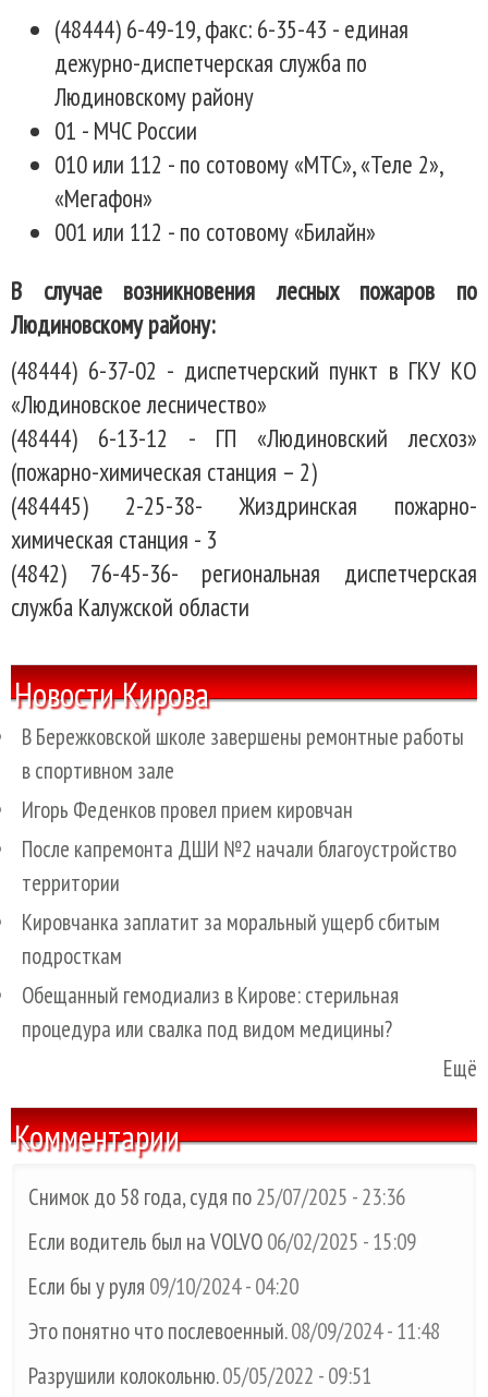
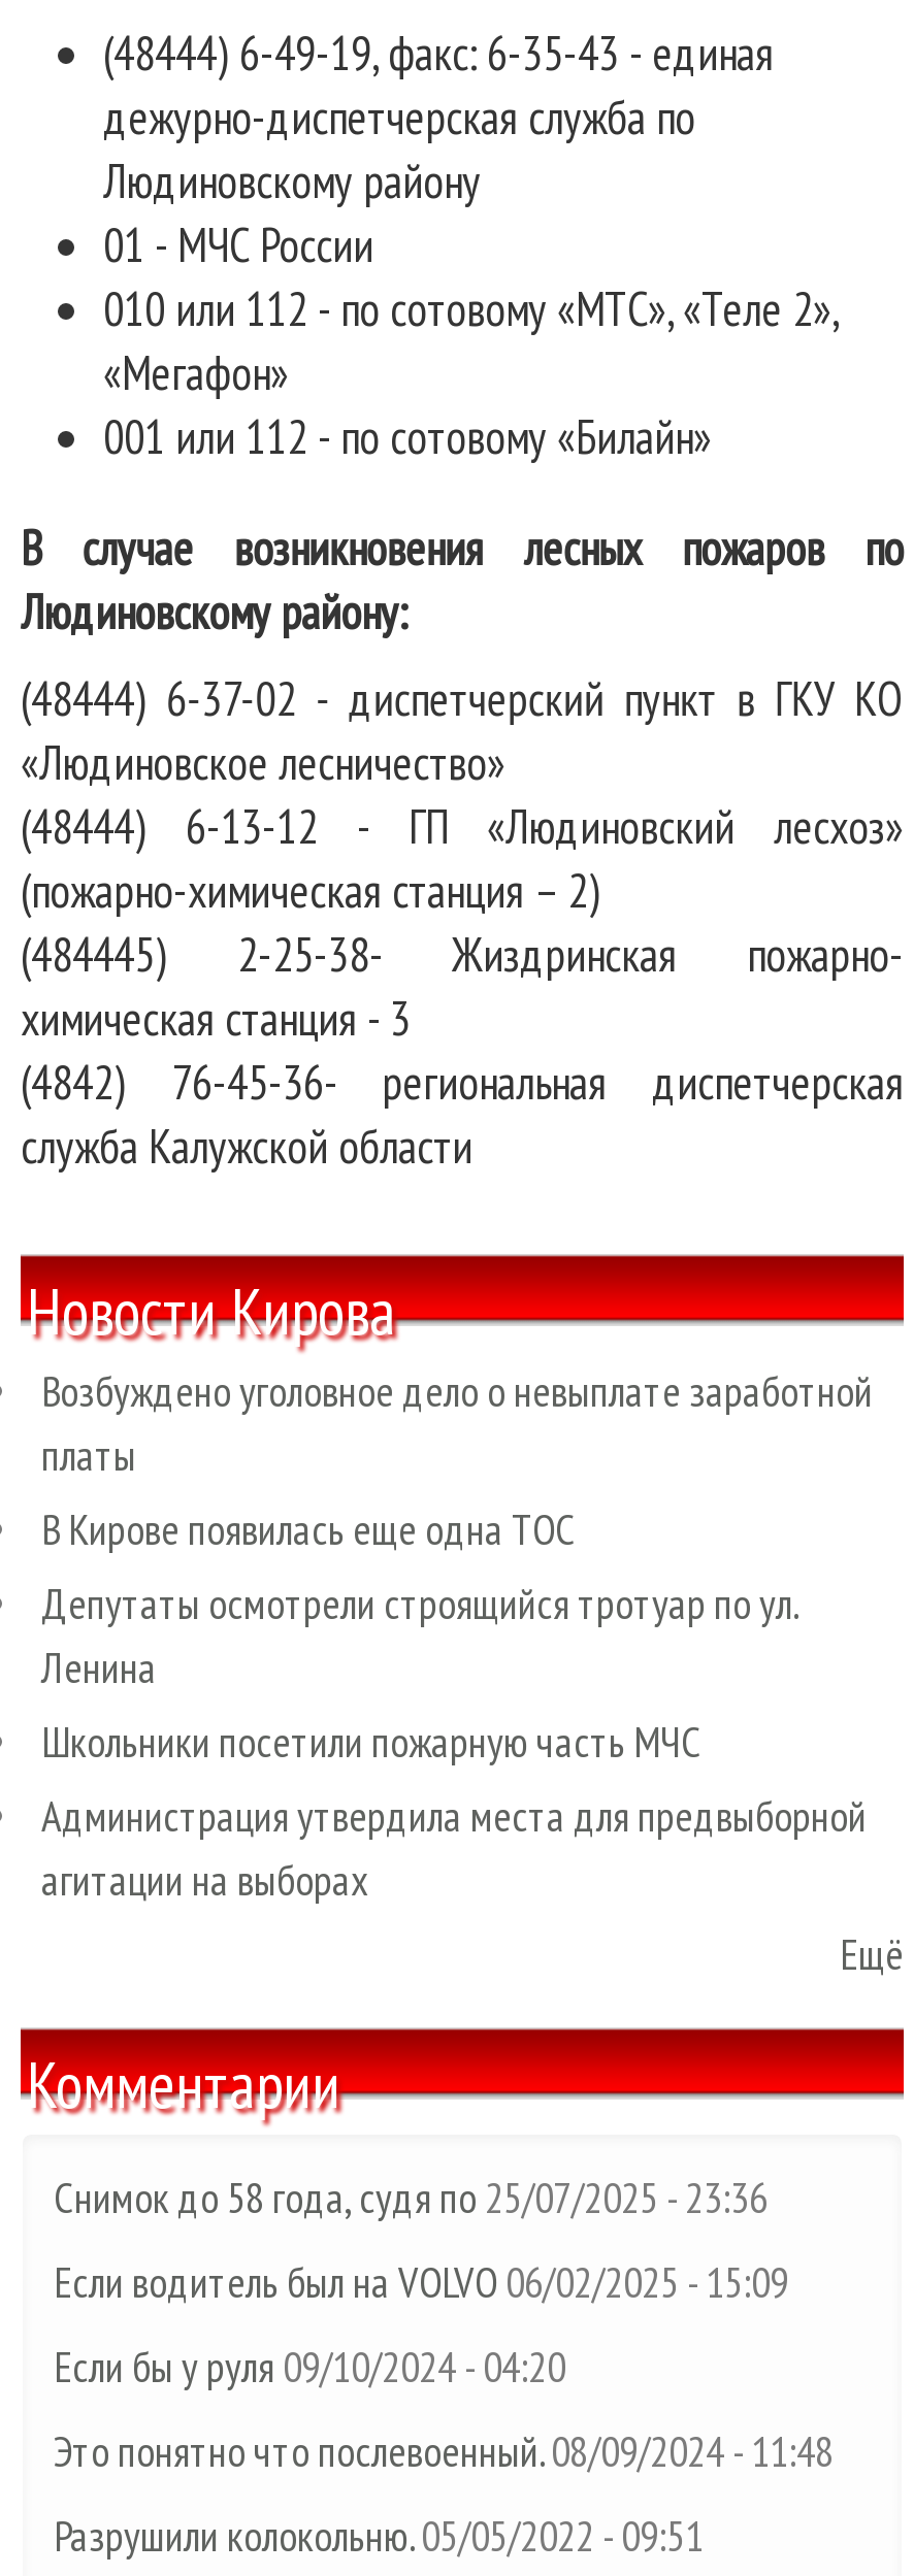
[22,722,464,1043] В Бережковской школе завершены ремонтные работы | в спортивном зале | Игорь Феденков провел прием кировчан | После капремонта ДШИ №2 начали благоустройство | территории | Кировчанка заплатит за моральный ущерб сбитым | подросткам | Обещанный гемодиализ в Кирове: стерильная | процедура или свалка под видом медицины? -> [41,1363,873,1907] Возбуждено уголовное дело о невыплате заработной | платы | В Кирове появилась еще одна ТОС | Депутаты осмотрели строящийся тротуар по ул. | Ленина | Школьники посетили пожарную часть МЧС | Администрация утвердила места для предвыборной | агитации на выборах

